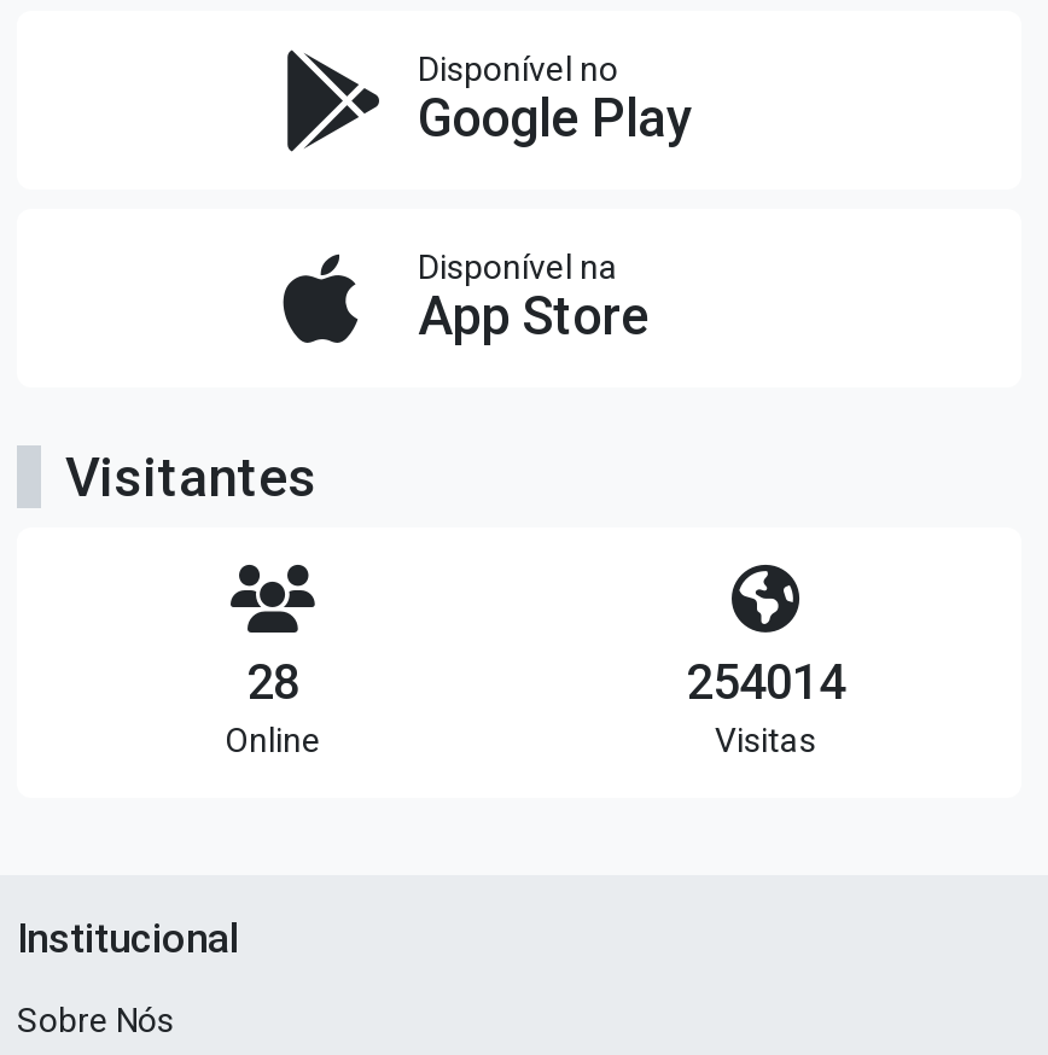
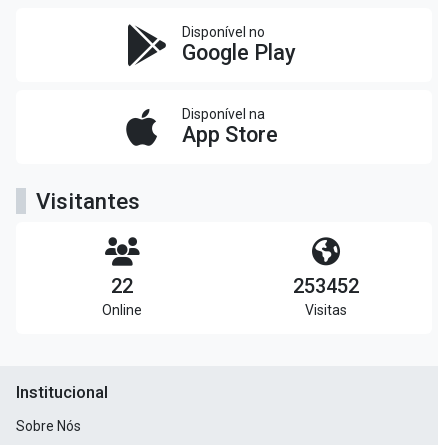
[246,652,299,710] 28 -> [111,274,133,298] 22
[686,652,845,710] 254014 -> [293,274,359,298] 253452

